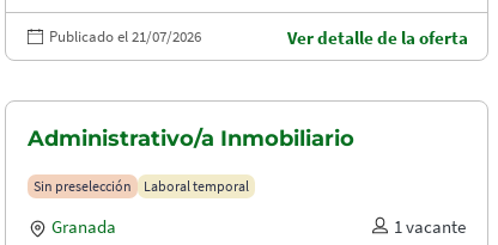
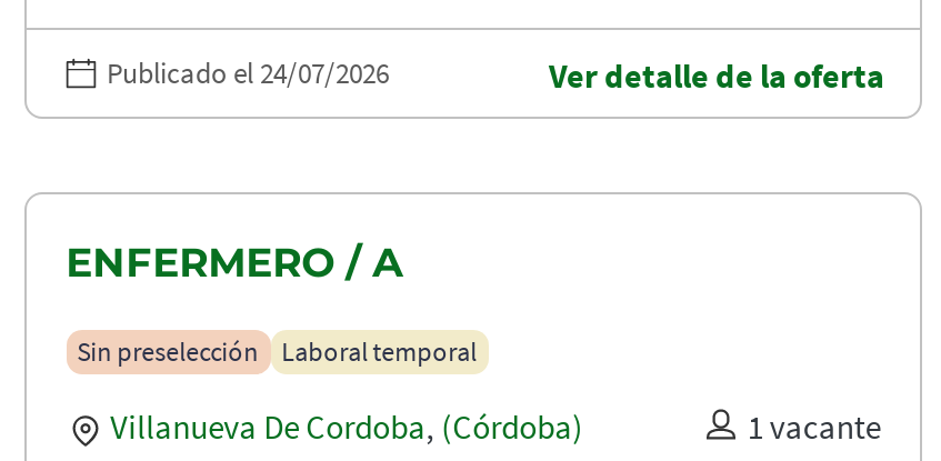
[49,26,201,46] Publicado el 21/07/2026 -> [107,54,389,91] Publicado el 24/07/2026
[27,125,354,151] Administrativo/a Inmobiliario -> [66,238,404,287] ENFERMERO / A
[51,215,116,237] Granada -> [110,405,583,447] Villanueva De Cordoba, (Córdoba)

